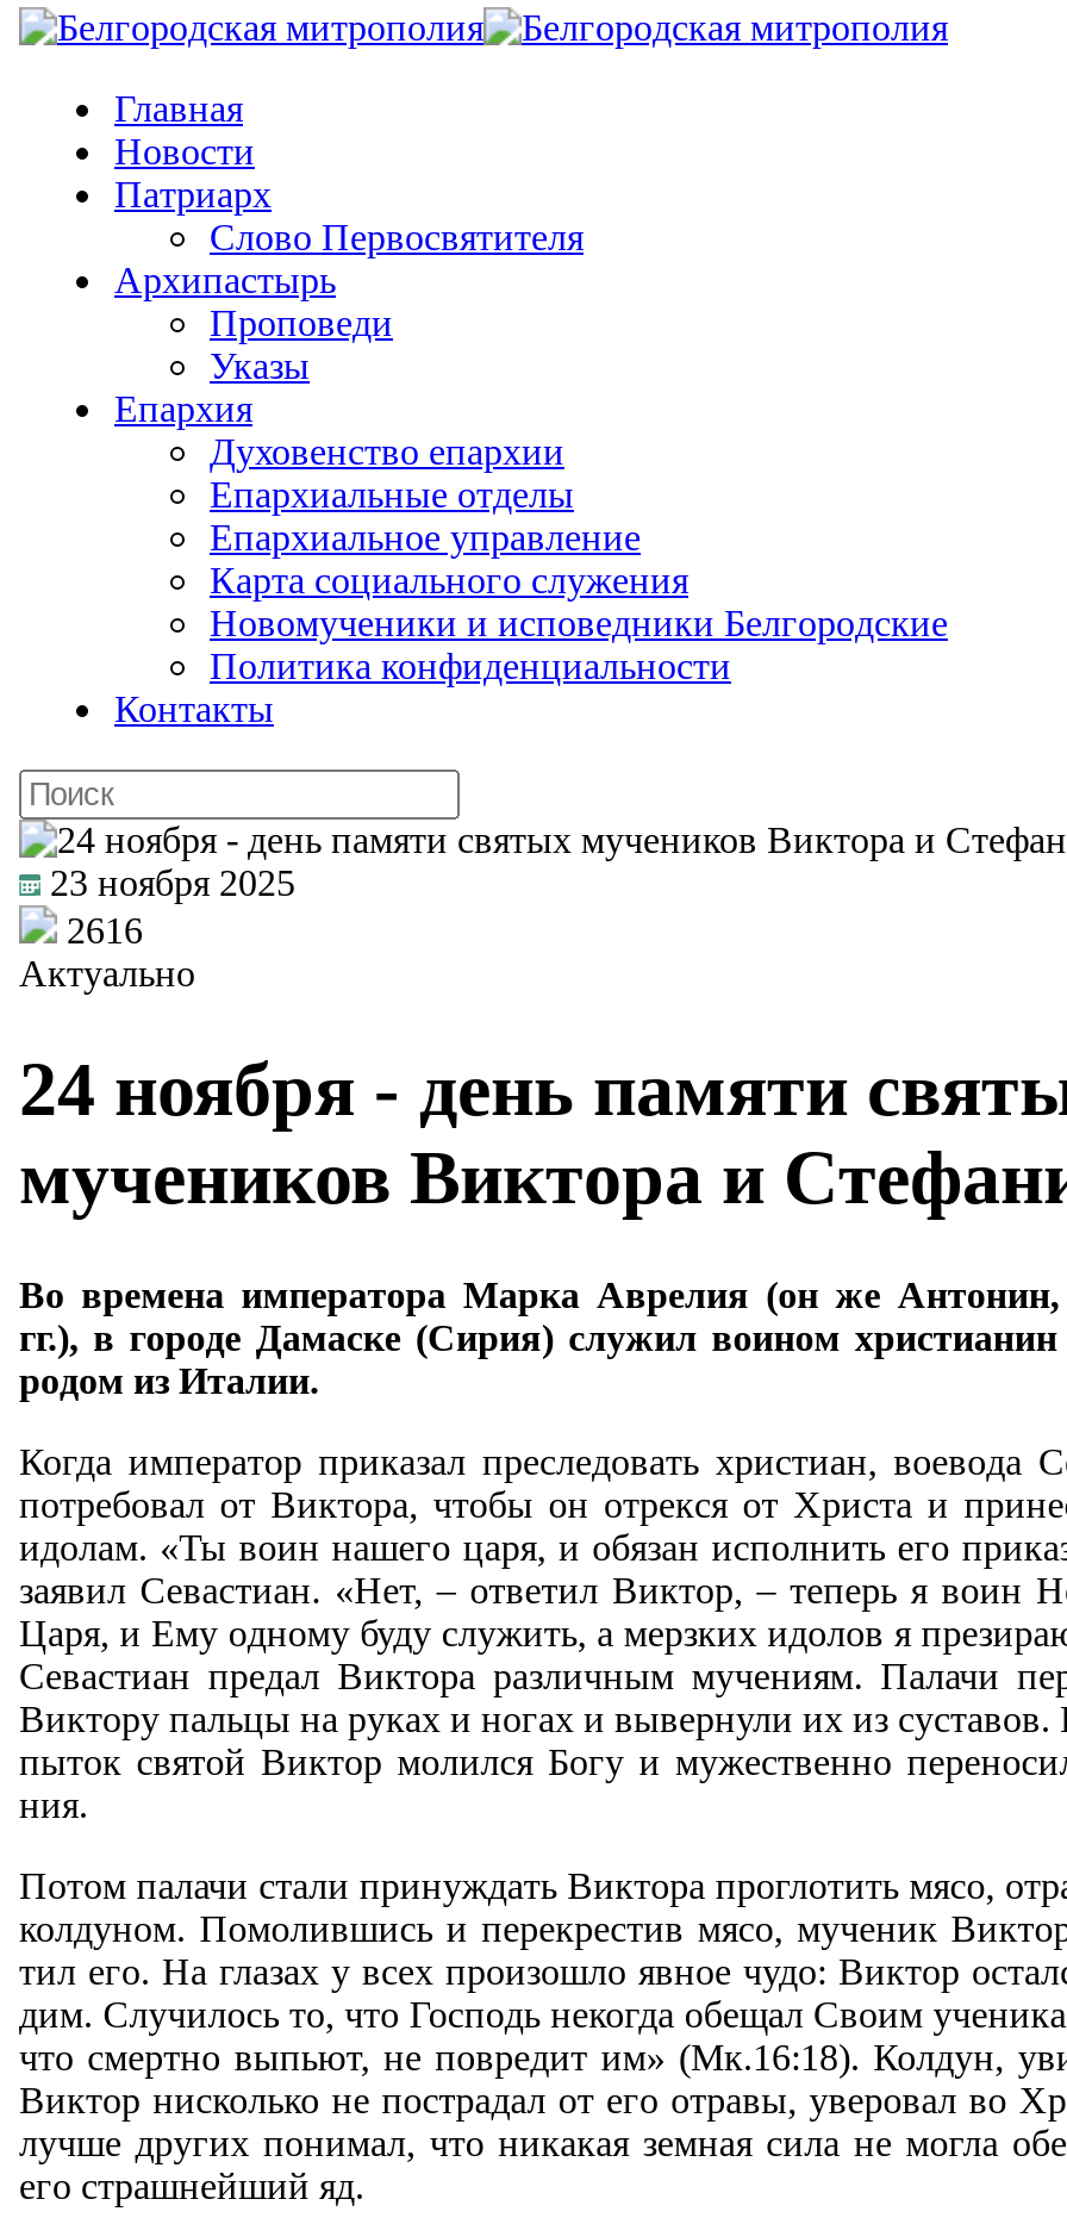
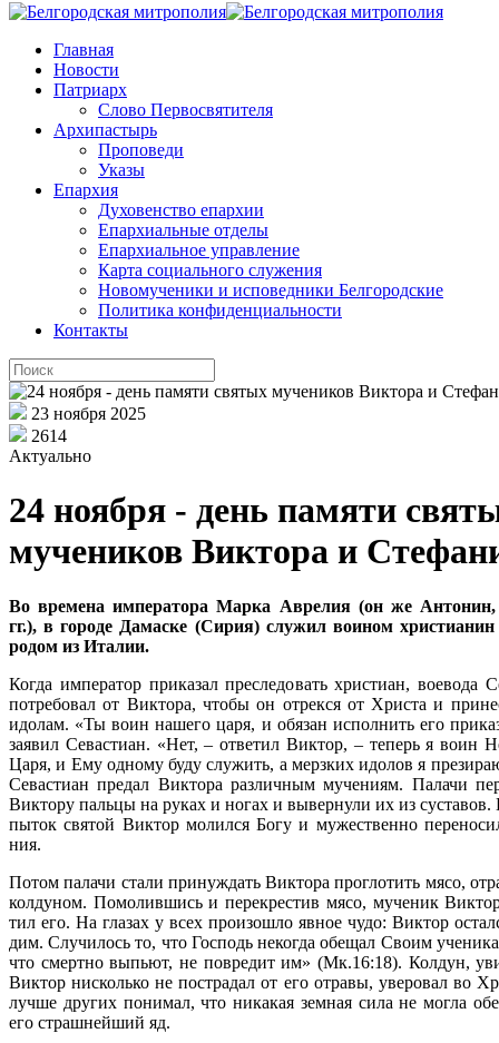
[67,910,143,951] 2616 -> [31,426,67,445] 2614

